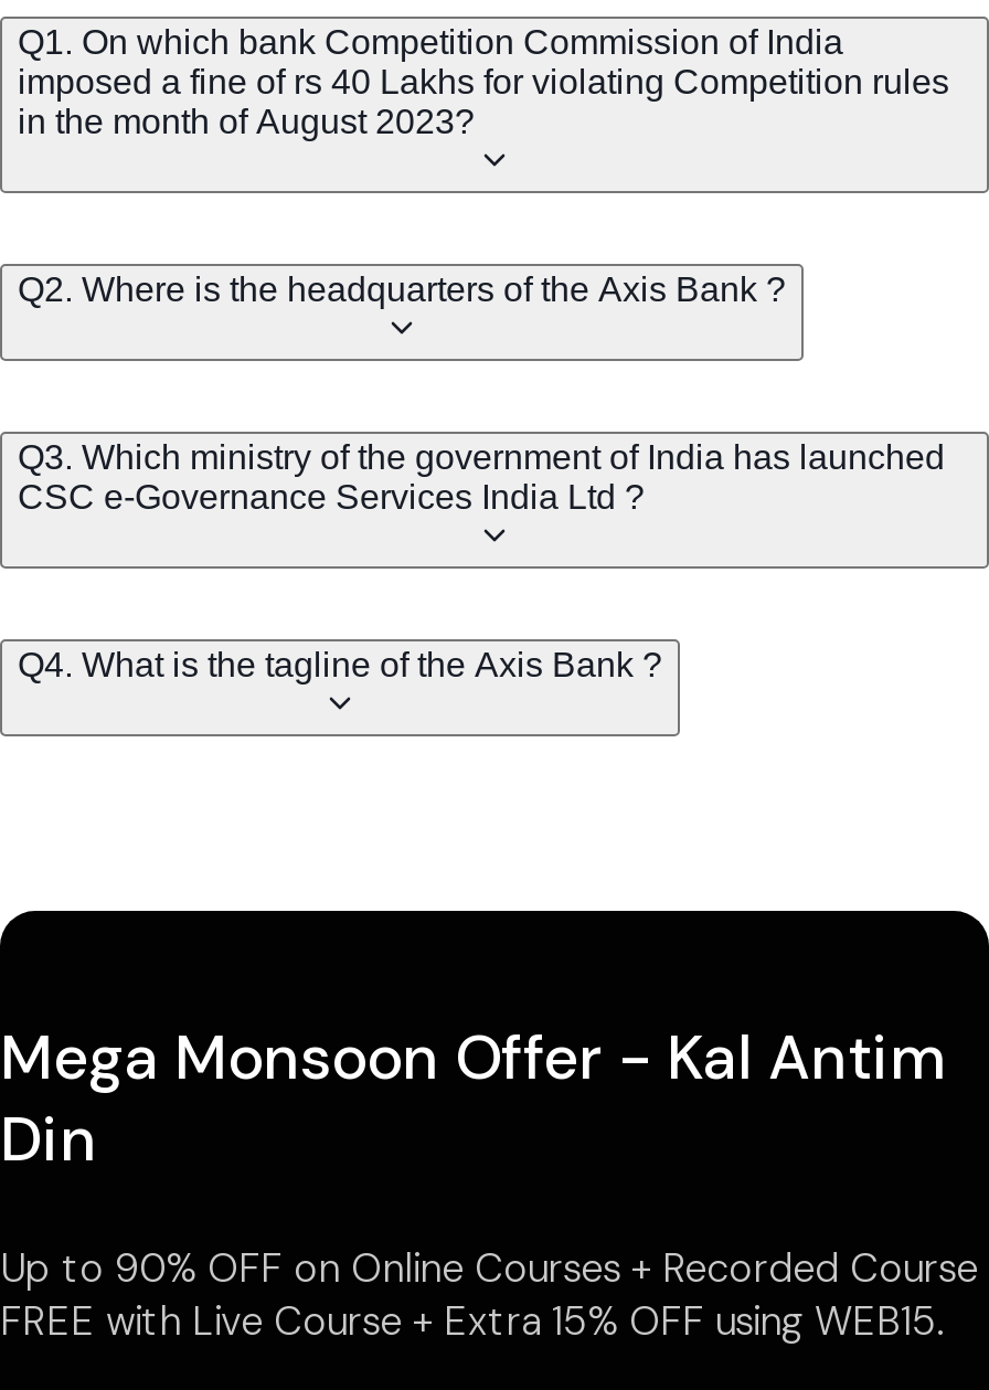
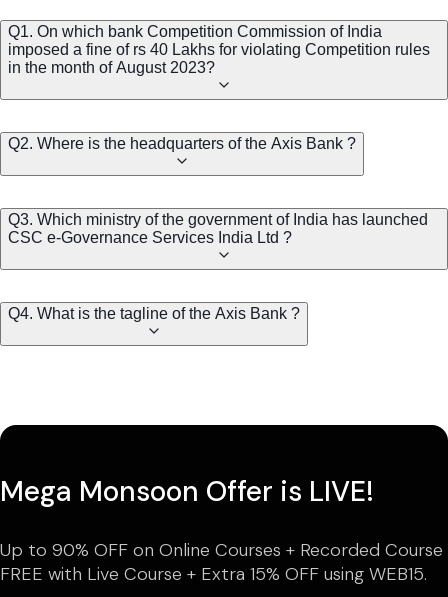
[0,1017,945,1181] Mega Monsoon Offer - Kal Antim | Din -> [0,473,374,510] Mega Monsoon Offer is LIVE!

